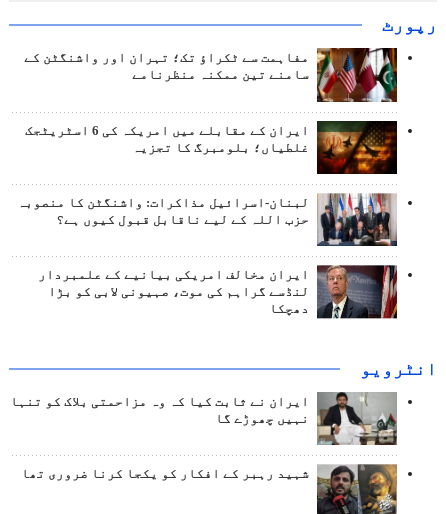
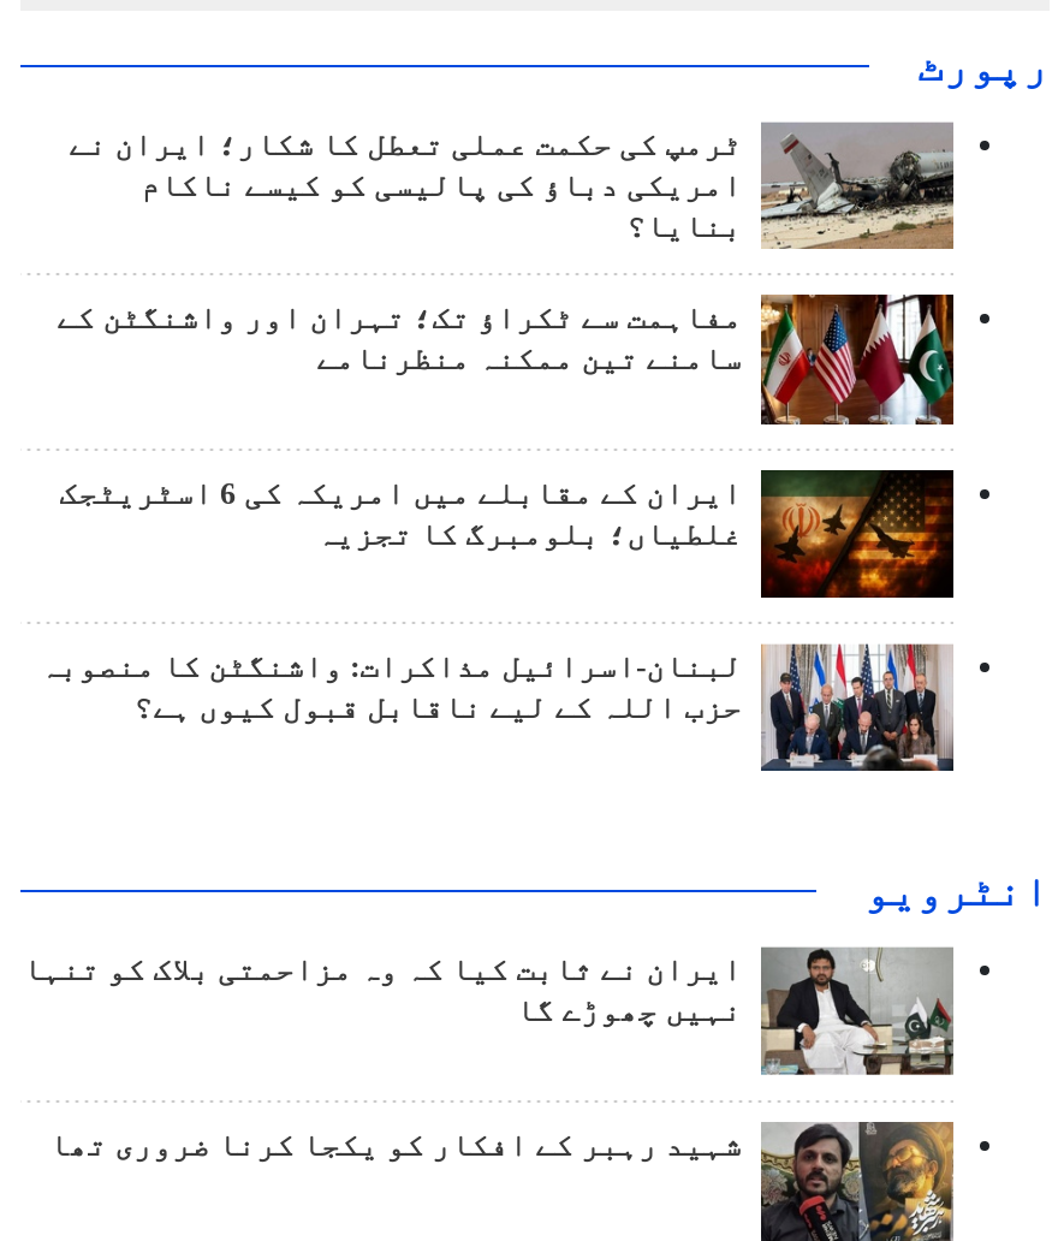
none -> [69,123,956,250] [image] | ٹرمپ کی حکمت عملی تعطل کا شکار؛ ایران نے | امریکی دباؤ کی پالیسی کو کیسے ناکام | بنایا؟
moved [17,42,399,227] -> [40,279,958,725]: [image] | سامنے تین ممکنہ منظرنامے | غلطیاں؛ بلومبرگ کا تجزیہ | لبنان-اسرائیل مذاکرات: واشنگٹن کا منصوبہ | حزب اللہ کے لیے ناقابل قبول کیوں ہے؟
[38,264,398,319] [image] | ایران مخالف امریکی بیانیے کے علمبردار | لنڈسے گراہم کی موت، صہیونی لابی کو بڑا | دھچکا -> none

